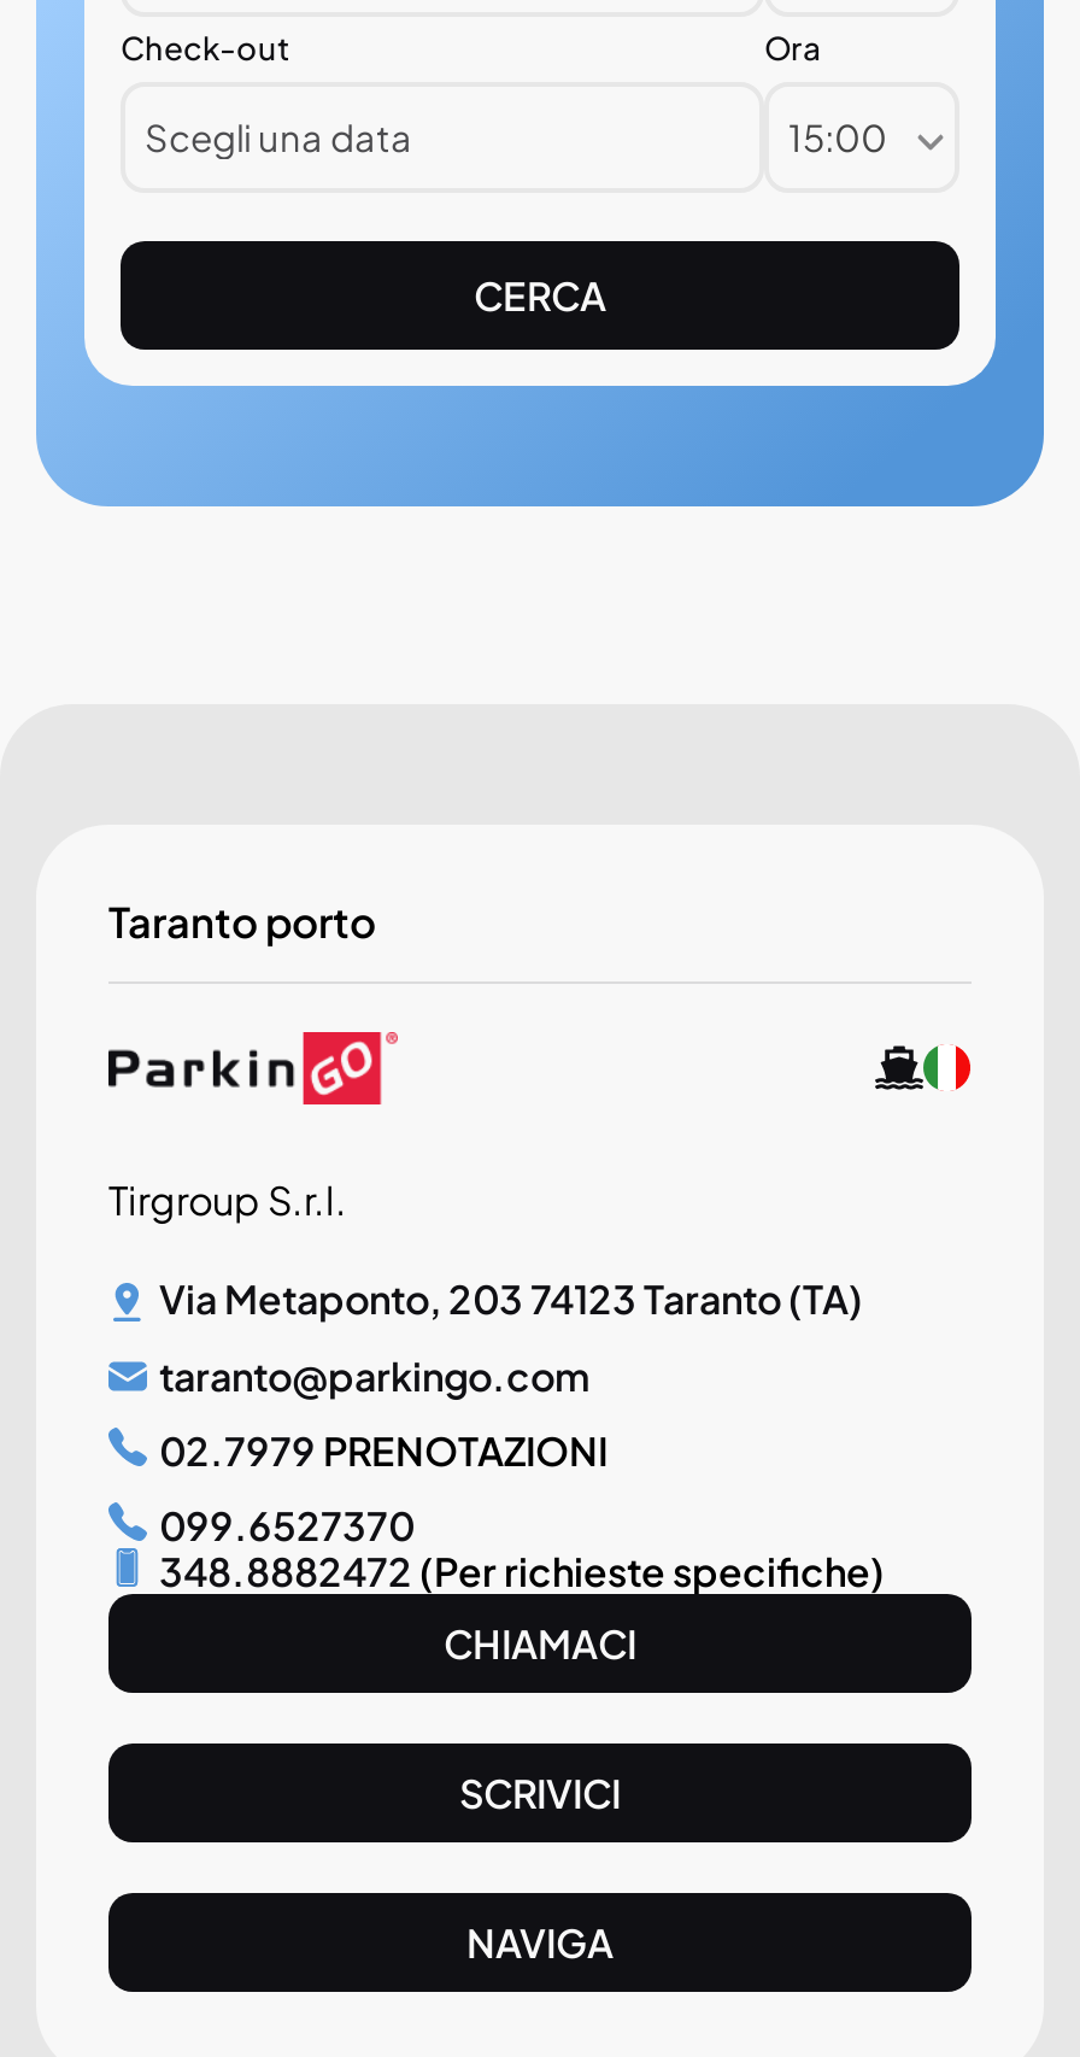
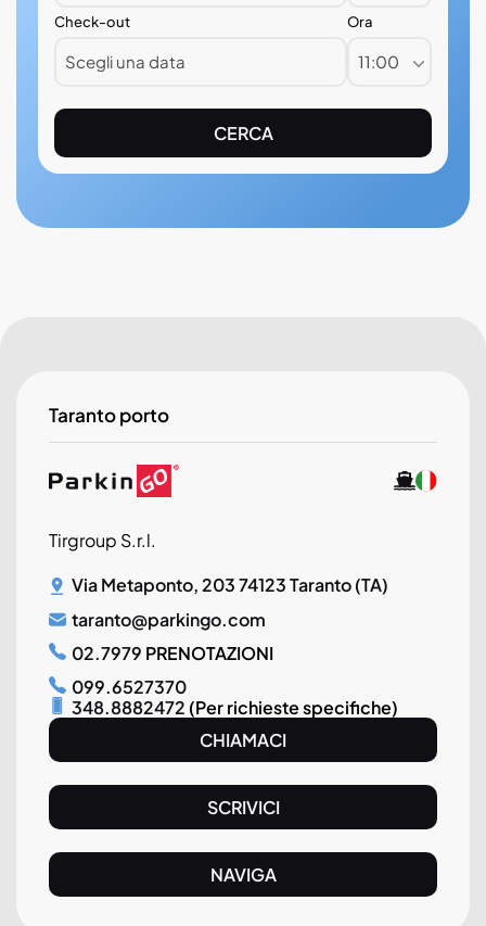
[788,113,887,159] 15:00 -> [358,51,399,72] 11:00

